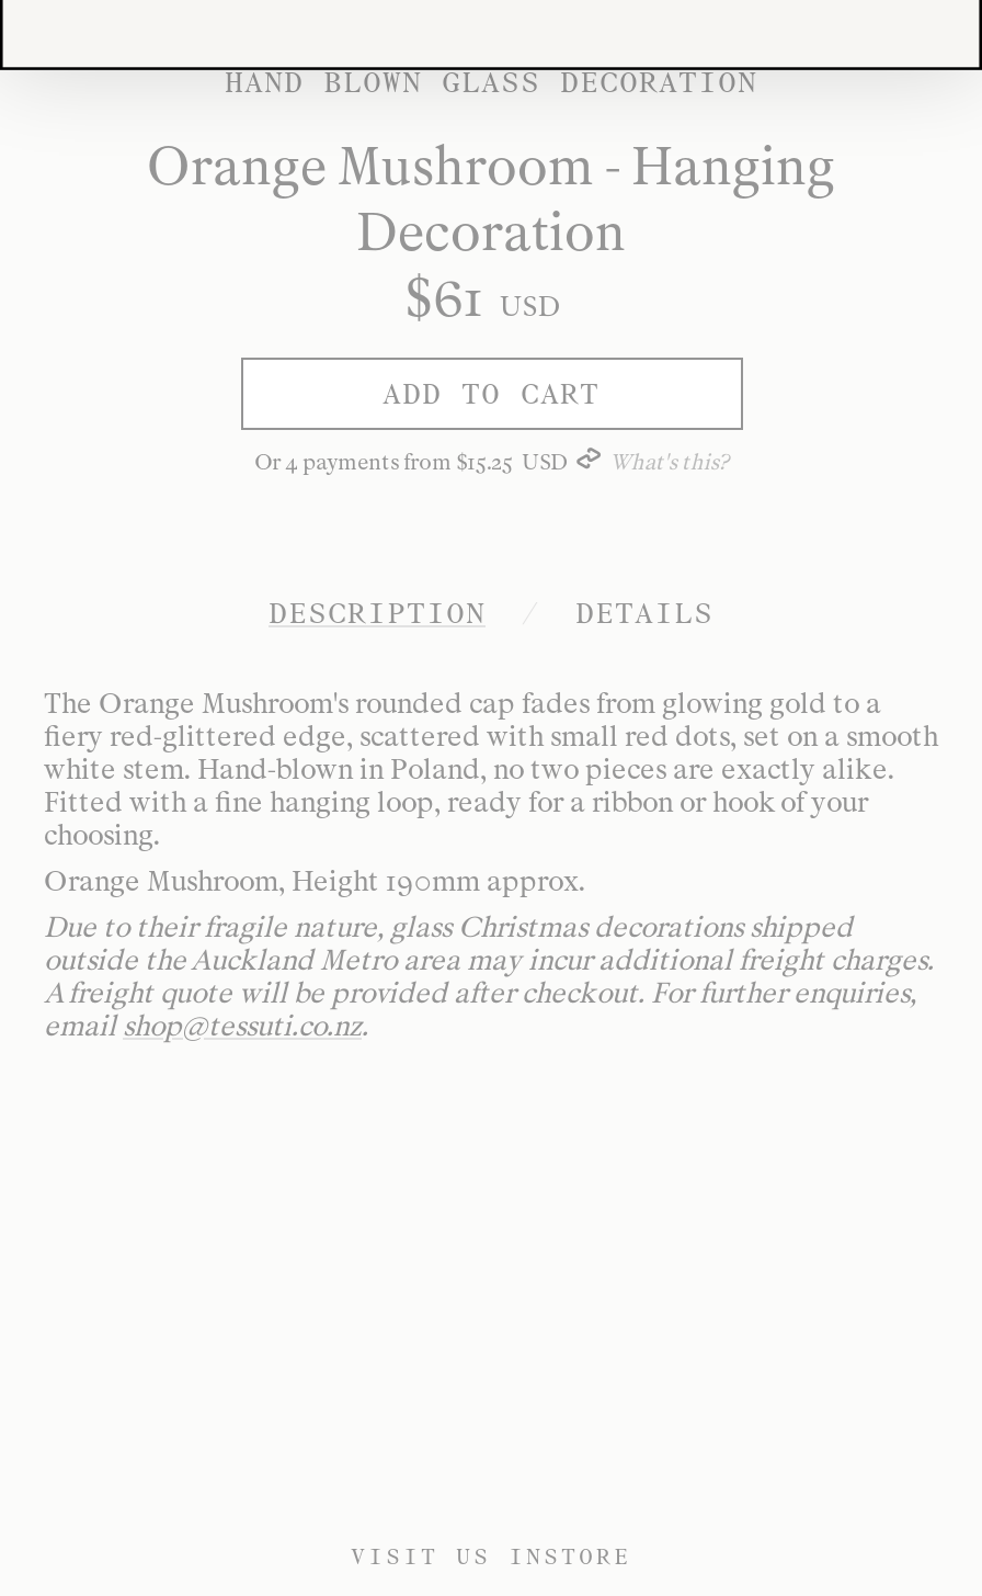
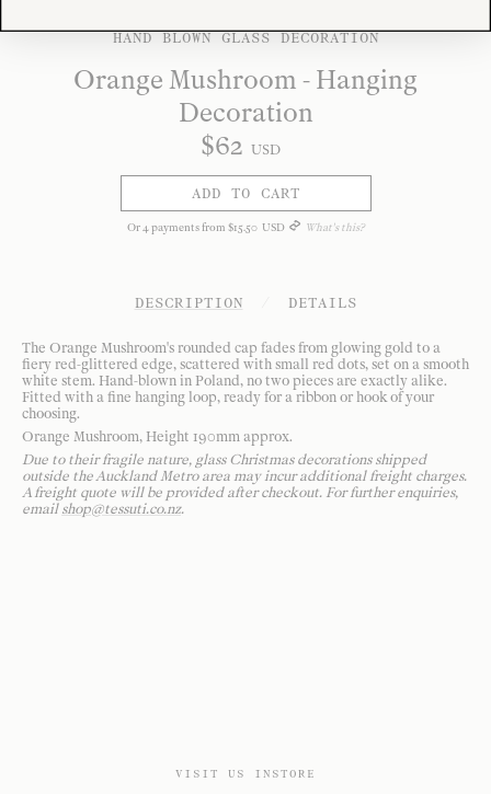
[404,268,560,329] $61 USD -> [201,130,281,161] $62 USD
[254,450,568,476] Or 4 payments from $15 25 USD -> [127,221,285,234] Or 4 payments from $15 50 USD

